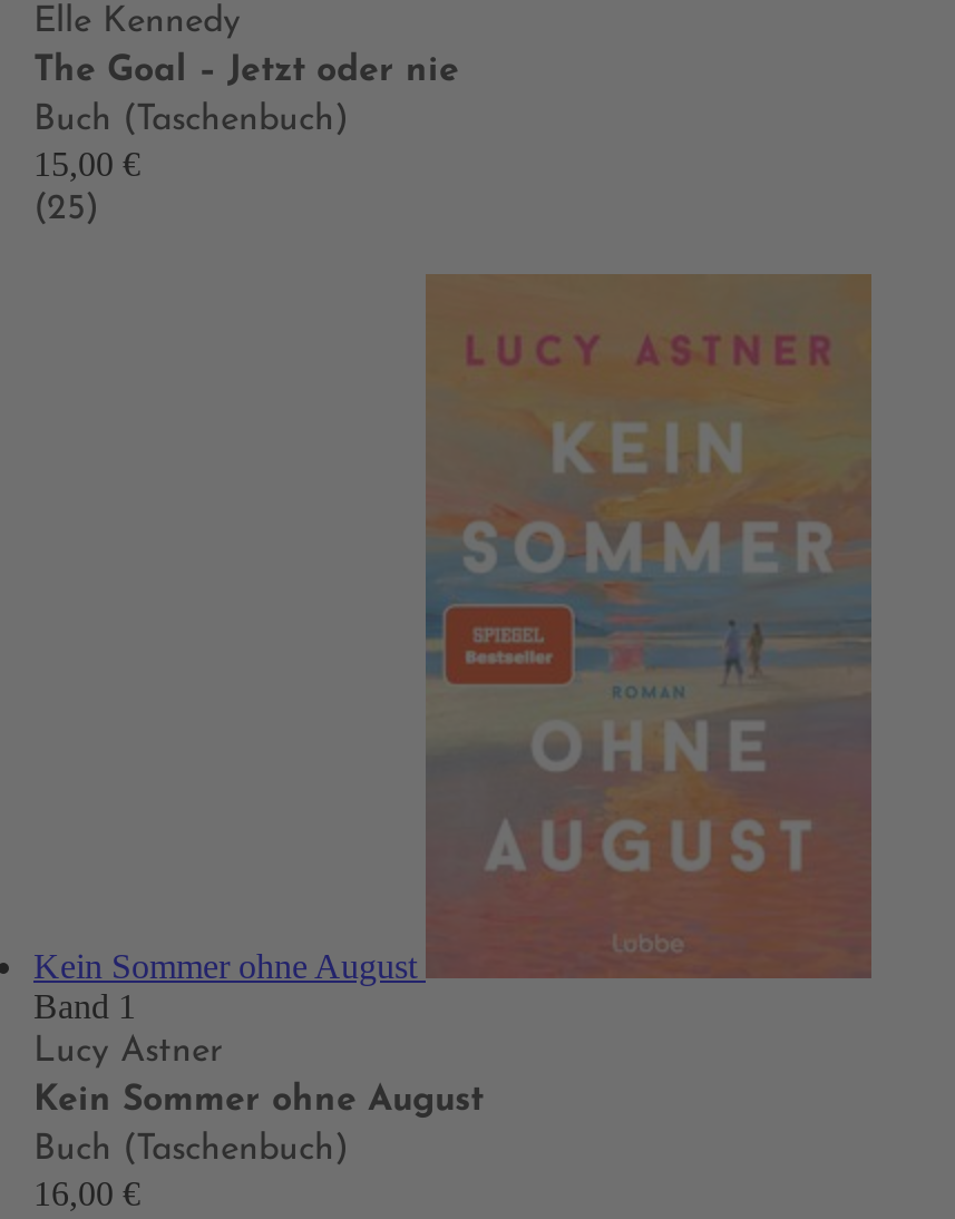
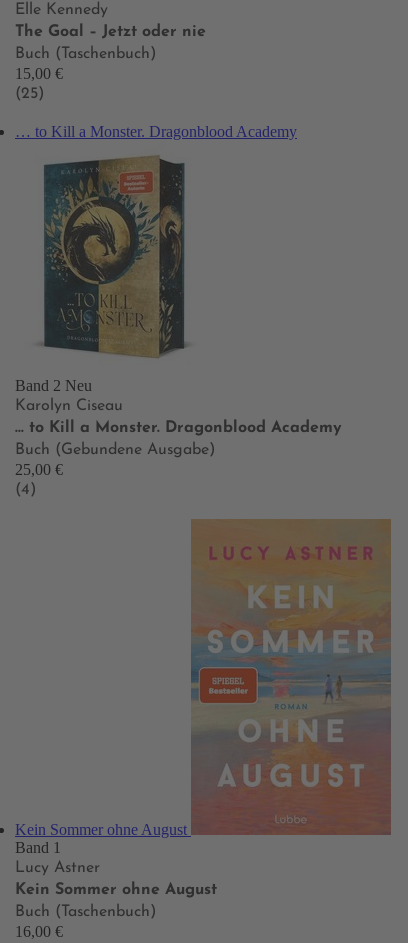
none -> [15,123,297,140] … to Kill a Monster. Dragonblood Academy
none -> [15,154,342,498] [image] | Band 2 Neu | Karolyn Ciseau | … to Kill a Monster. Dragonblood Academy | Buch (Gebundene Ausgabe) | 25,00 € | (4)

